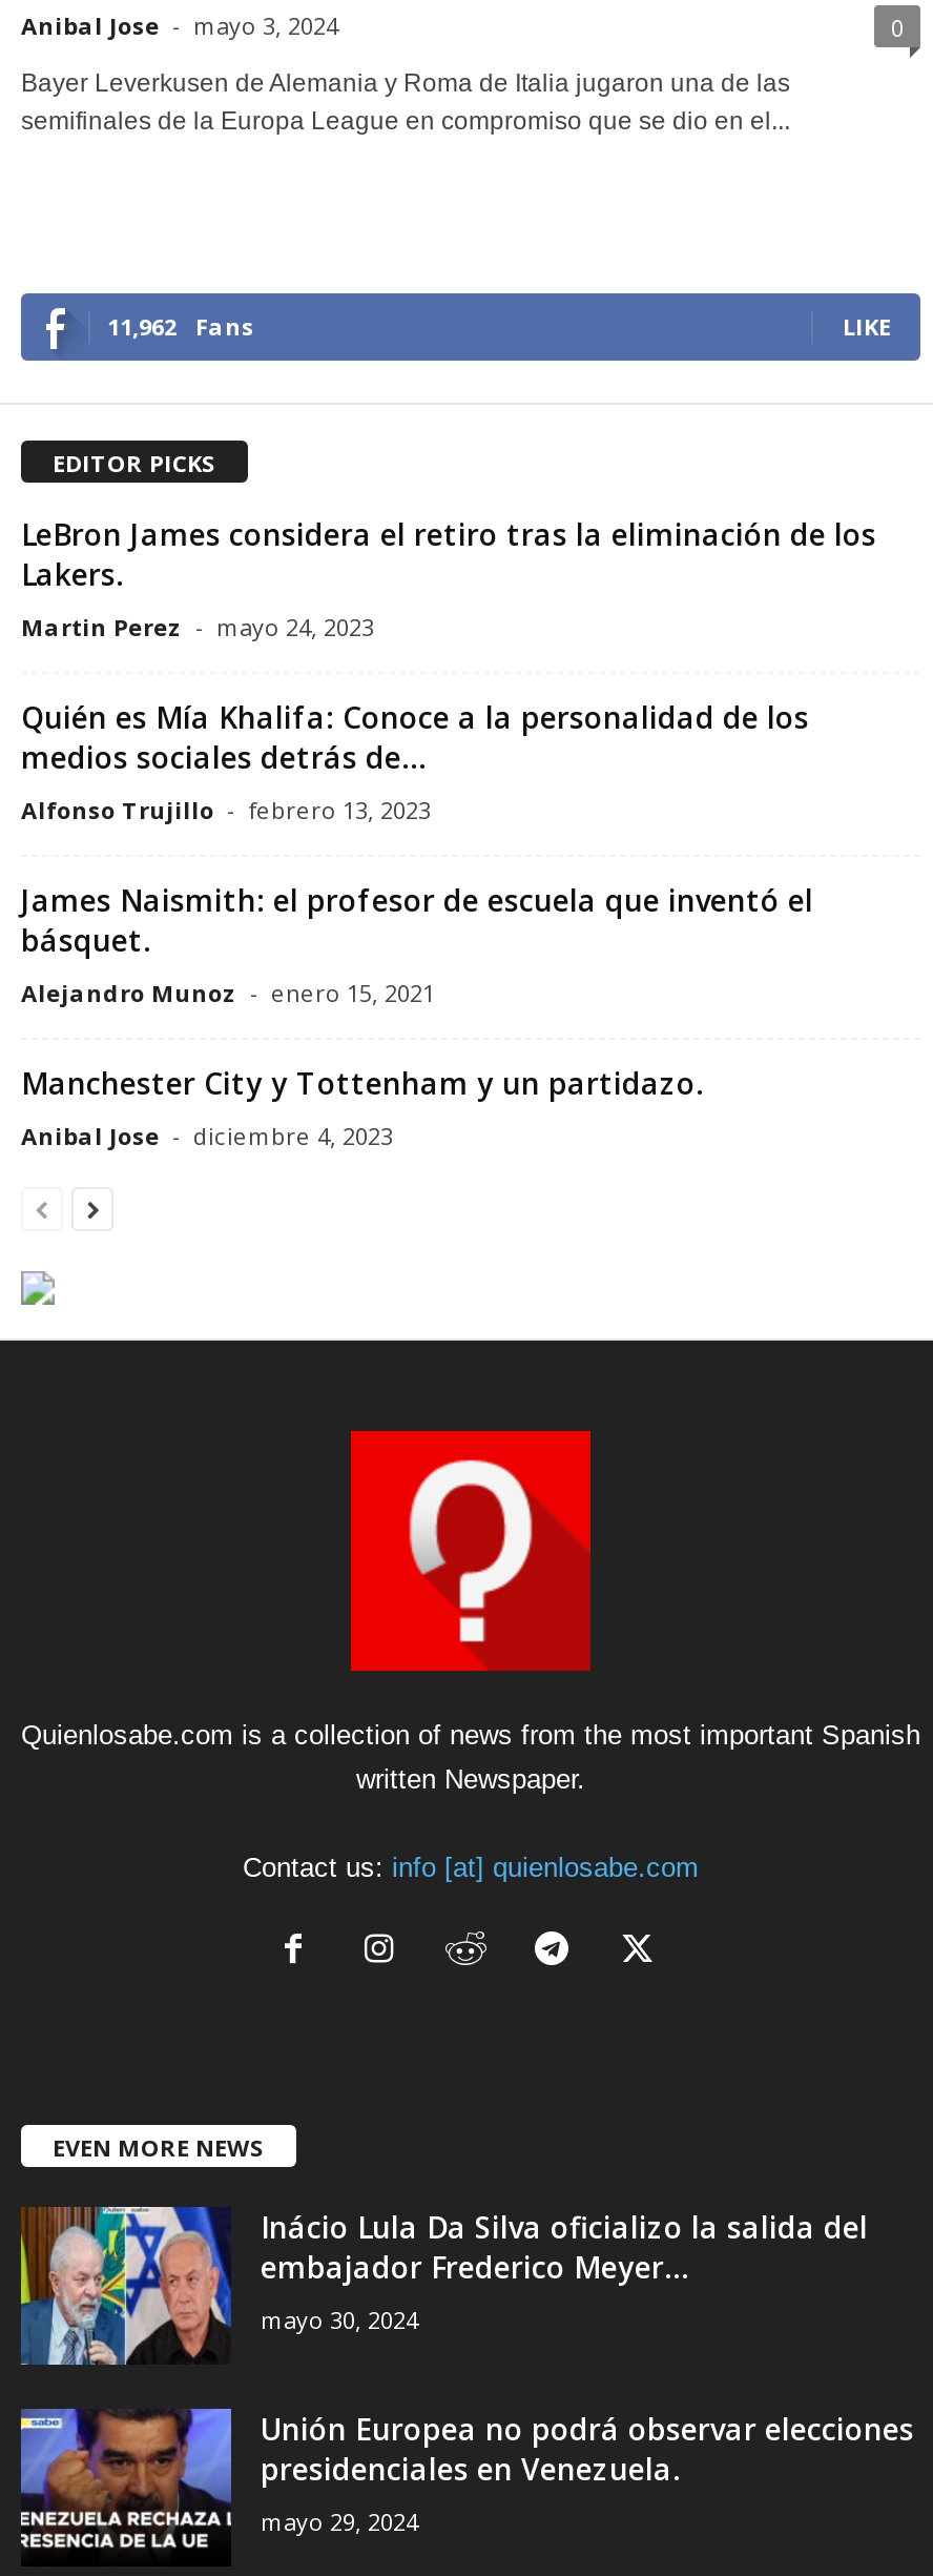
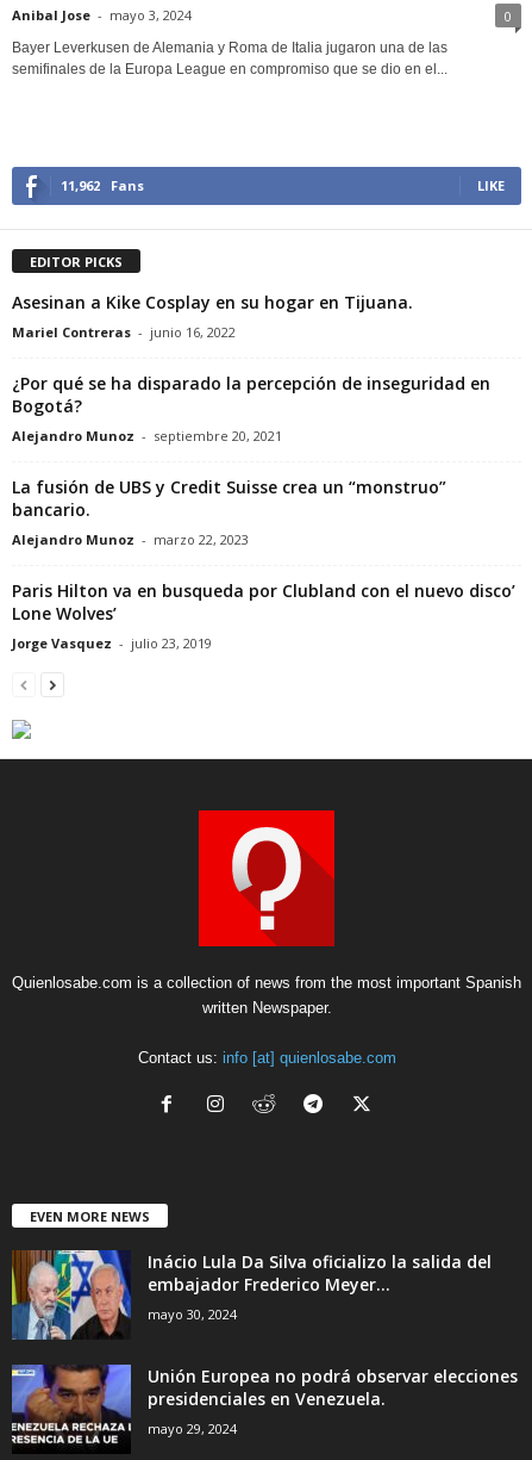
[21,514,876,642] LeBron James considera el retiro tras la eliminación de los | Lakers. | Martin Perez - mayo 24, 2023 -> [12,291,413,341] Asesinan a Kike Cosplay en su hogar en Tijuana. | Mariel Contreras - junio 16, 2022
[21,697,809,825] Quién es Mía Khalifa: Conoce a la personalidad de los | medios sociales detrás de... | Alfonso Trujillo - febrero 13, 2023 -> [12,372,490,445] ¿Por qué se ha disparado la percepción de inseguridad en | Bogotá? | Alejandro Munoz - septiembre 20, 2021
[21,880,813,1008] James Naismith: el profesor de escuela que inventó el | básquet. | Alejandro Munoz - enero 15, 2021 -> [12,476,446,549] La fusión de UBS y Credit Suisse crea un “monstruo” | bancario. | Alejandro Munoz - marzo 22, 2023
[21,1063,704,1151] Manchester City y Tottenham y un partidazo. | Anibal Jose - diciembre 4, 2023 -> [12,580,515,653] Paris Hilton va en busqueda por Clubland con el nuevo disco’ | Lone Wolves’ | Jorge Vasquez - julio 23, 2019

